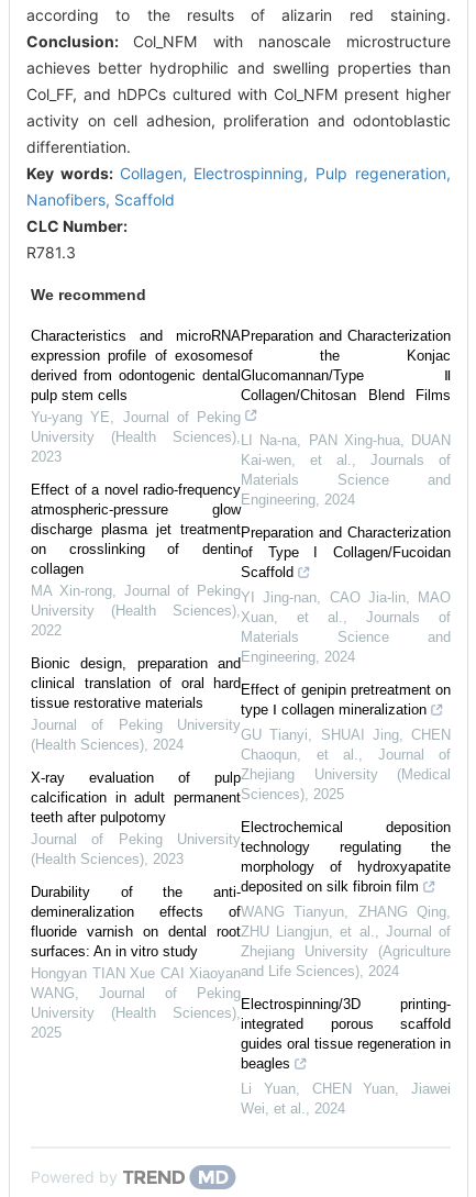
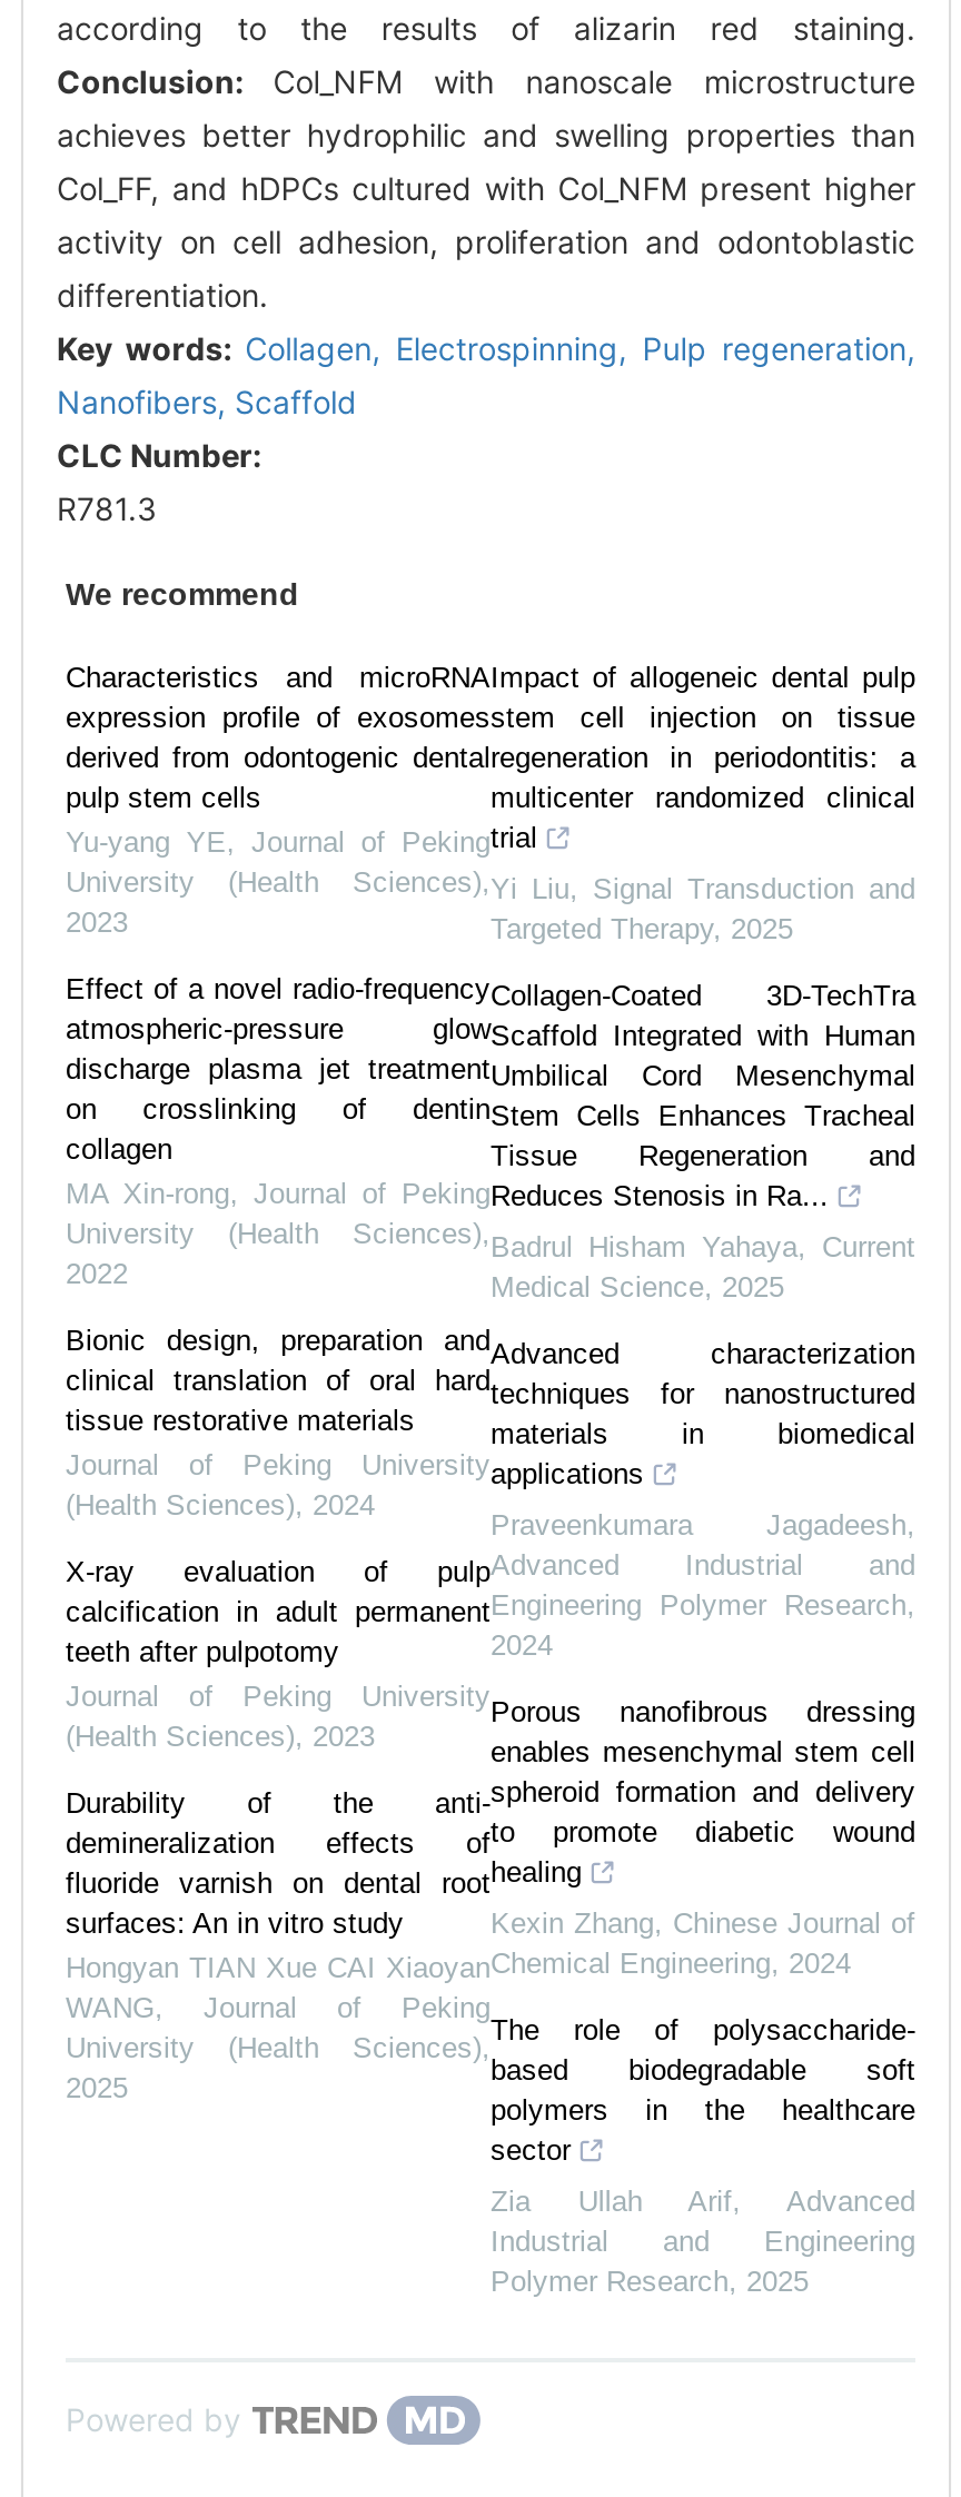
[241,328,451,404] Preparation and Characterization | of the Konjac | Glucomannan/Type Ⅱ | Collagen/Chitosan Blend Films -> [491,662,915,855] Impact of allogeneic dental pulp | stem cell injection on tissue | regeneration in periodontitis: a | multicenter randomized clinical | trial
[241,432,451,508] LI Na-na, PAN Xing-hua, DUAN | Kai-wen, et al., Journals of | Materials Science and | Engineering, 2024 -> [491,873,915,946] Yi Liu, Signal Transduction and | Targeted Therapy, 2025
[241,525,451,581] Preparation and Characterization | of Type I Collagen/Fucoidan | Scaffold -> [491,980,915,1213] Collagen-Coated 3D-TechTra | Scaffold Integrated with Human | Umbilical Cord Mesenchymal | Stem Cells Enhances Tracheal | Tissue Regeneration and | Reduces Stenosis in Ra...
[241,590,451,665] YI Jing-nan, CAO Jia-lin, MAO | Xuan, et al., Journals of | Materials Science and | Engineering, 2024 -> [491,1231,915,1304] Badrul Hisham Yahaya, Current | Medical Science, 2025
[241,682,451,718] Effect of genipin pretreatment on | type Ⅰ collagen mineralization -> [491,1338,915,1491] Advanced characterization | techniques for nanostructured | materials in biomedical | applications
[241,727,451,803] GU Tianyi, SHUAI Jing, CHEN | Chaoqun, et al., Journal of | Zhejiang University (Medical | Sciences), 2025 -> [491,1509,915,1663] Praveenkumara Jagadeesh, | Advanced Industrial and | Engineering Polymer Research, | 2024
[241,819,451,895] Electrochemical deposition | technology regulating the | morphology of hydroxyapatite | deposited on silk fibroin film -> [491,1696,915,1889] Porous nanofibrous dressing | enables mesenchymal stem cell | spheroid formation and delivery | to promote diabetic wound | healing
[241,904,451,980] WANG Tianyun, ZHANG Qing, | ZHU Liangjun, et al., Journal of | Zhejiang University (Agriculture | and Life Sciences), 2024 -> [491,1907,915,1981] Kexin Zhang, Chinese Journal of | Chemical Engineering, 2024
[241,996,451,1072] Electrospinning/3D printing- | integrated porous scaffold | guides oral tissue regeneration in | beagles -> [491,2014,915,2168] The role of polysaccharide- | based biodegradable soft | polymers in the healthcare | sector
[241,1081,451,1117] Li Yuan, CHEN Yuan, Jiawei | Wei, et al., 2024 -> [491,2185,915,2299] Zia Ullah Arif, Advanced | Industrial and Engineering | Polymer Research, 2025

